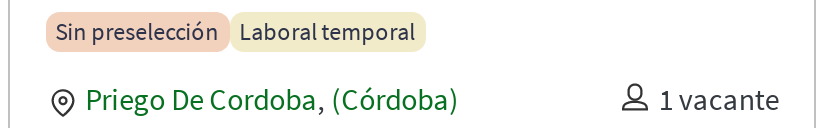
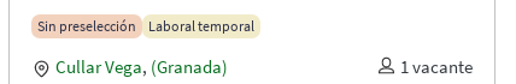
[85,81,459,119] Priego De Cordoba, (Córdoba) -> [55,56,227,78] Cullar Vega, (Granada)

